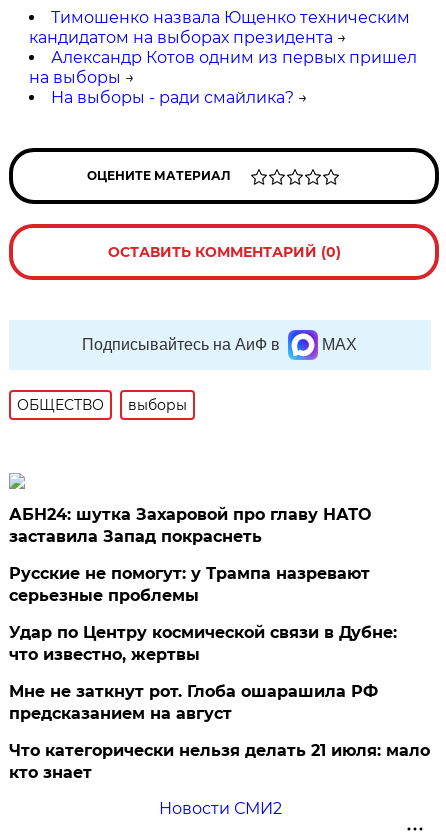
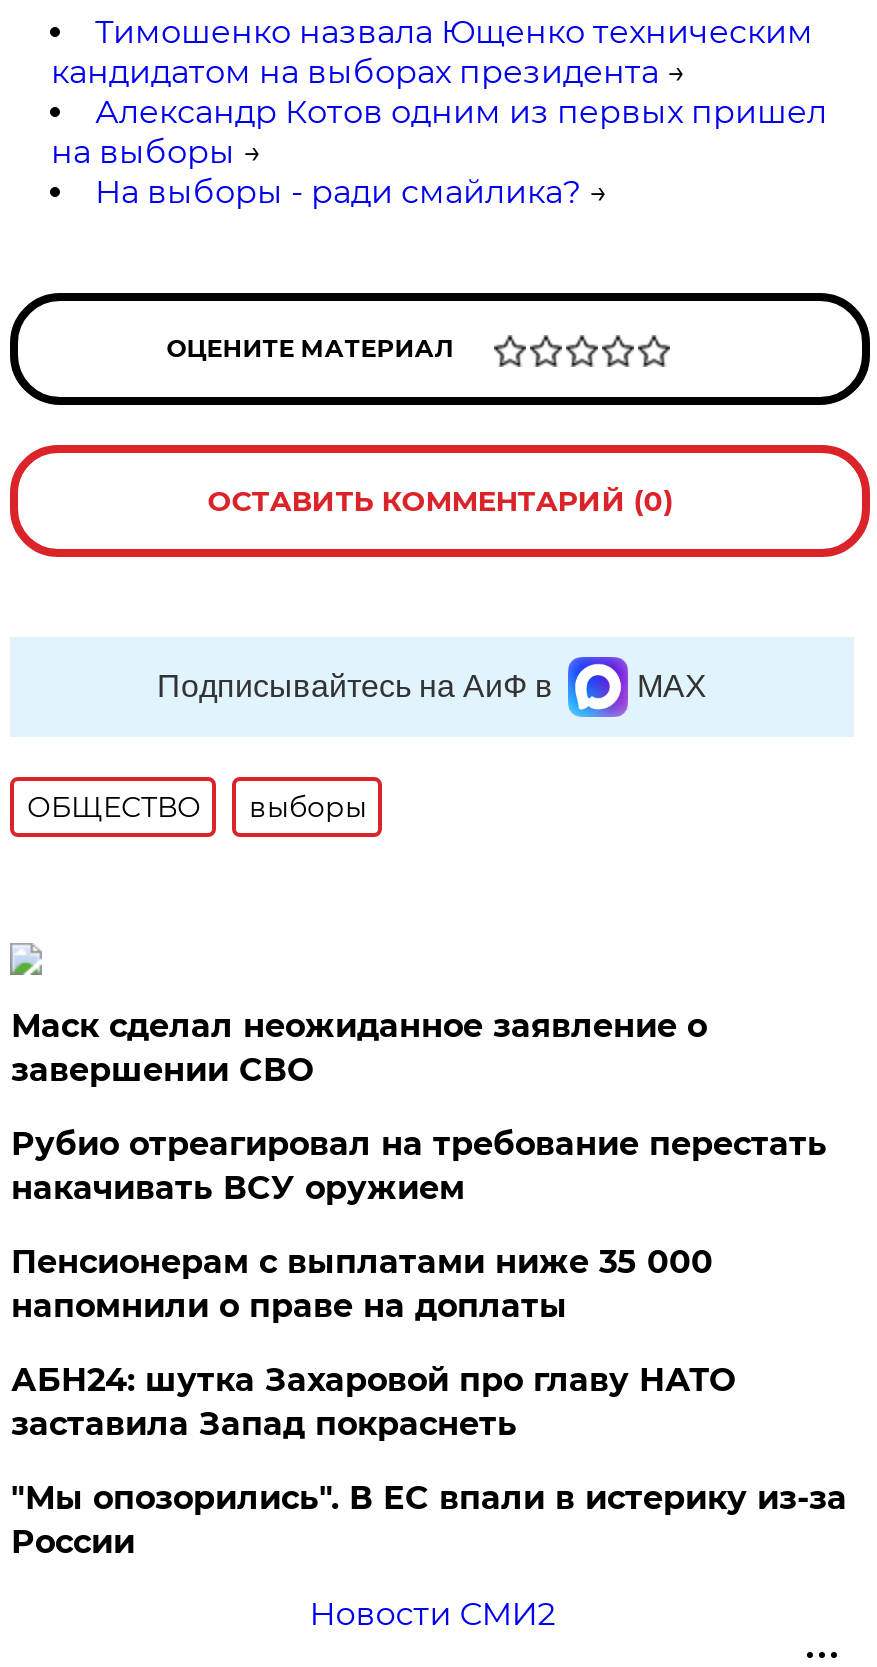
none -> [11,1007,827,1325] Маск сделал неожиданное заявление о | завершении СВО | Рубио отреагировал на требование перестать | накачивать ВСУ оружием | Пенсионерам с выплатами ниже 35 000 | напомнили о праве на доплаты
moved [9,505,371,546] -> [11,1361,735,1443]: АБН24: шутка Захаровой про главу НАТО | заставила Запад покраснеть
[9,564,430,782] Русские не помогут: у Трампа назревают | серьезные проблемы | Удар по Центру космической связи в Дубне: | что известно, жертвы | Мне не заткнут рот. Глоба ошарашила РФ | предсказанием на август | Что категорически нельзя делать 21 июля: мало | кто знает -> [11,1479,847,1561] "Мы опозорились". В ЕС впали в истерику из-за | России

